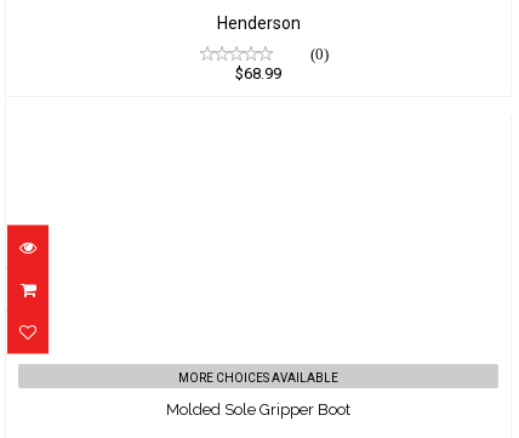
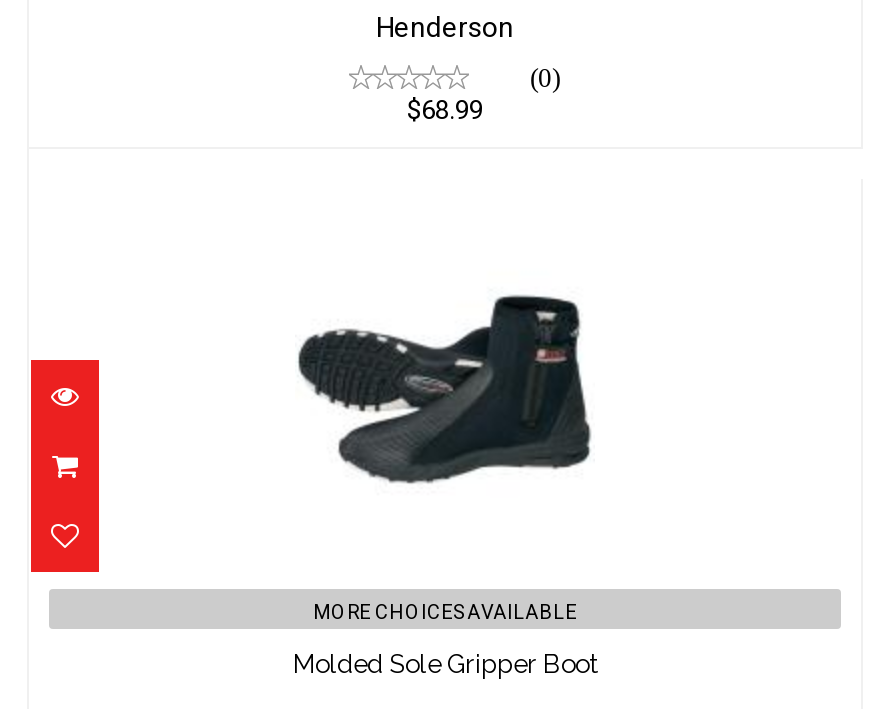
none -> [297,293,593,485] [image]

